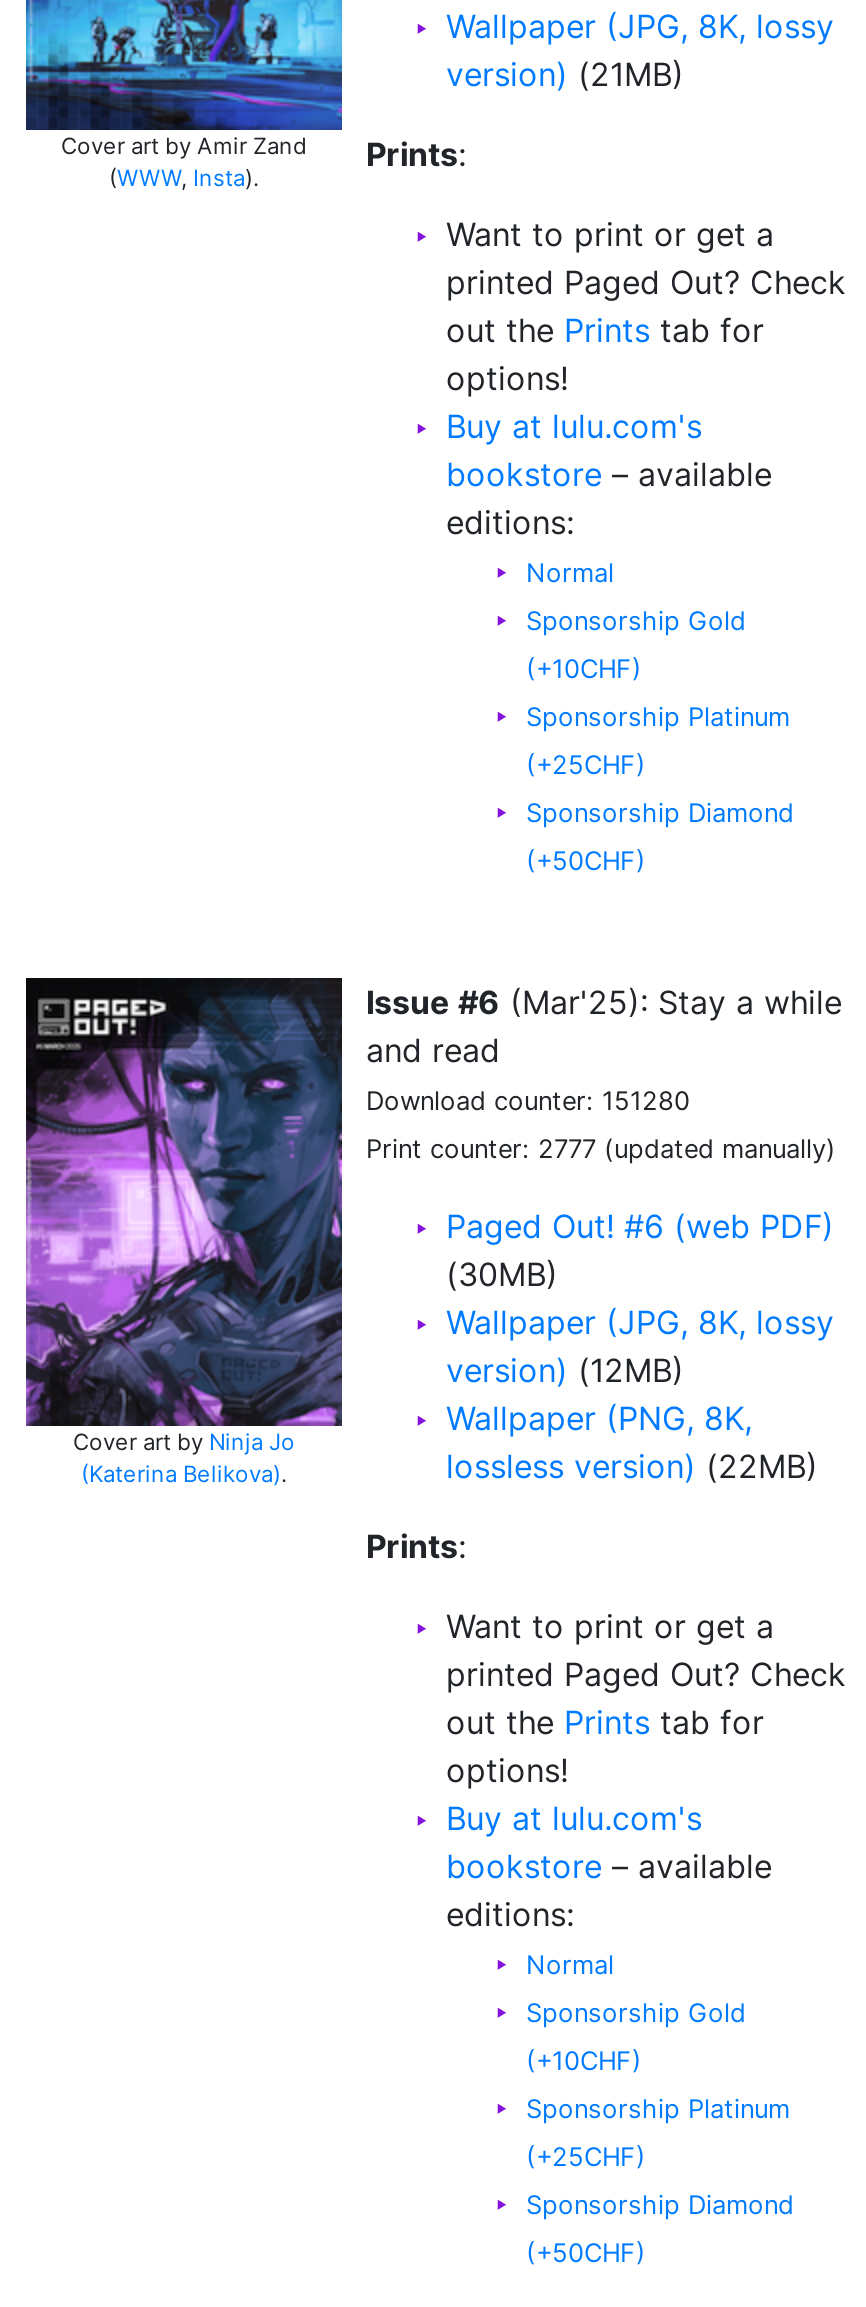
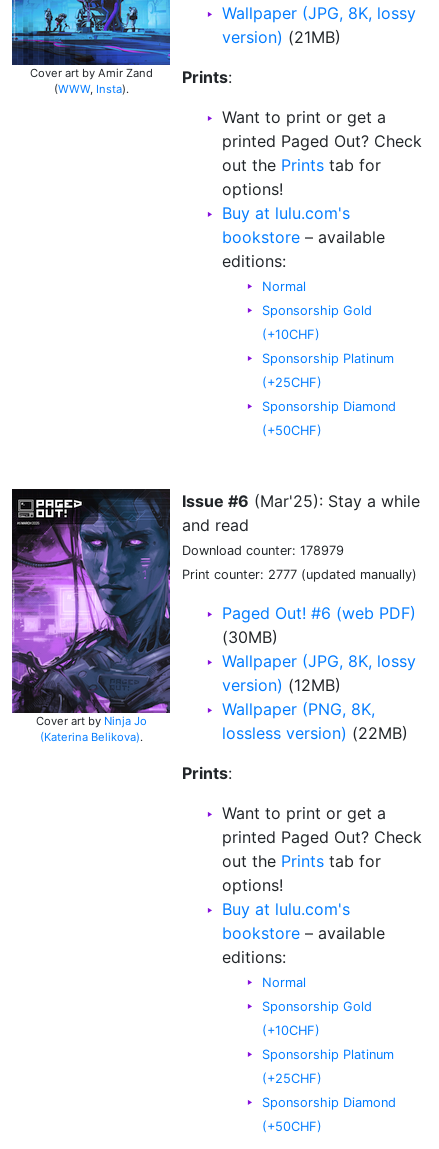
[366,1085,690,1115] Download counter: 151280 -> [182,543,344,558] Download counter: 178979

